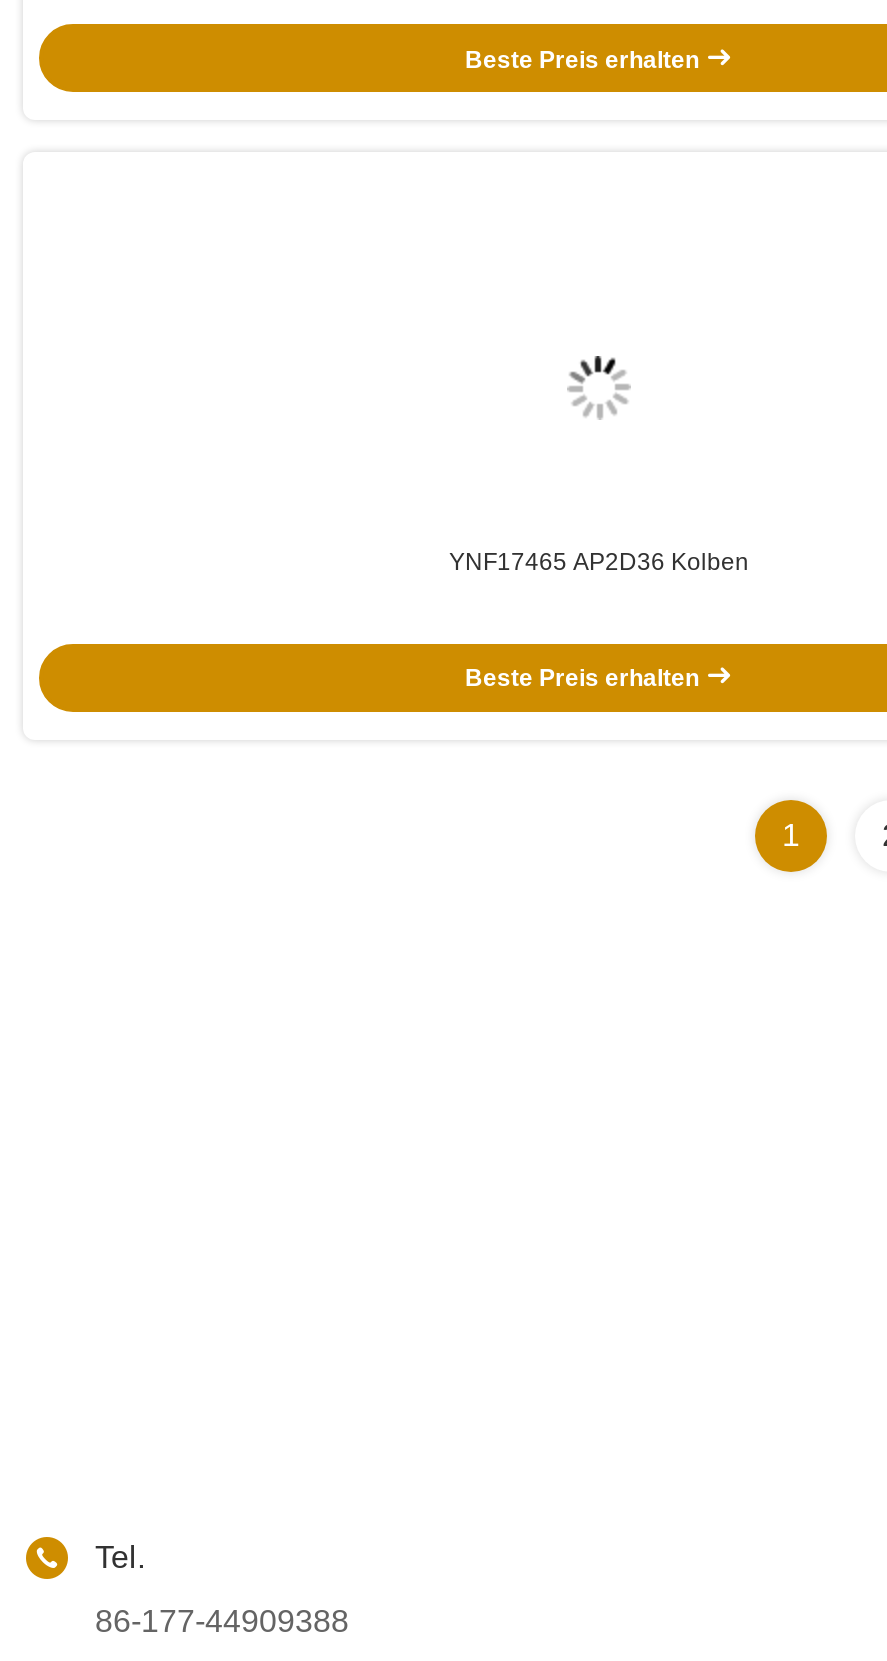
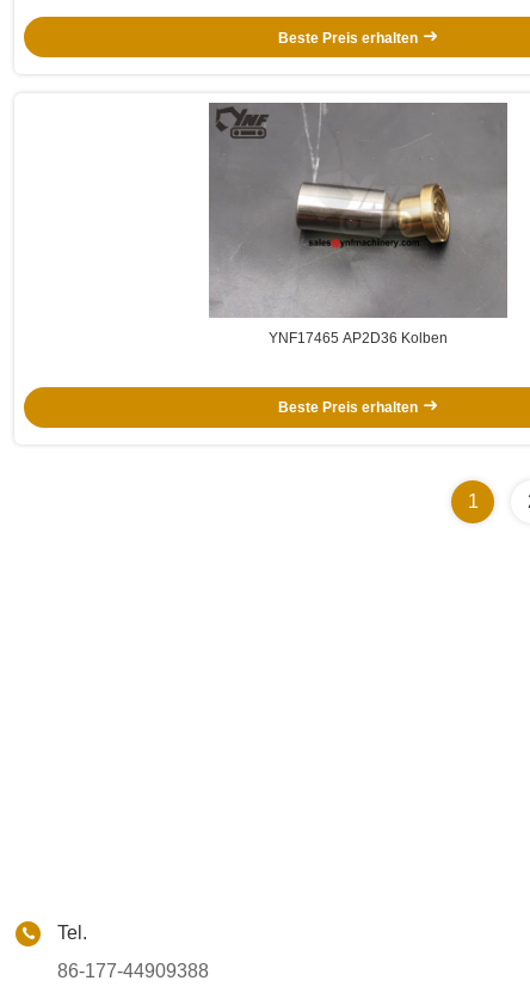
none -> [208,102,509,319] [image]

